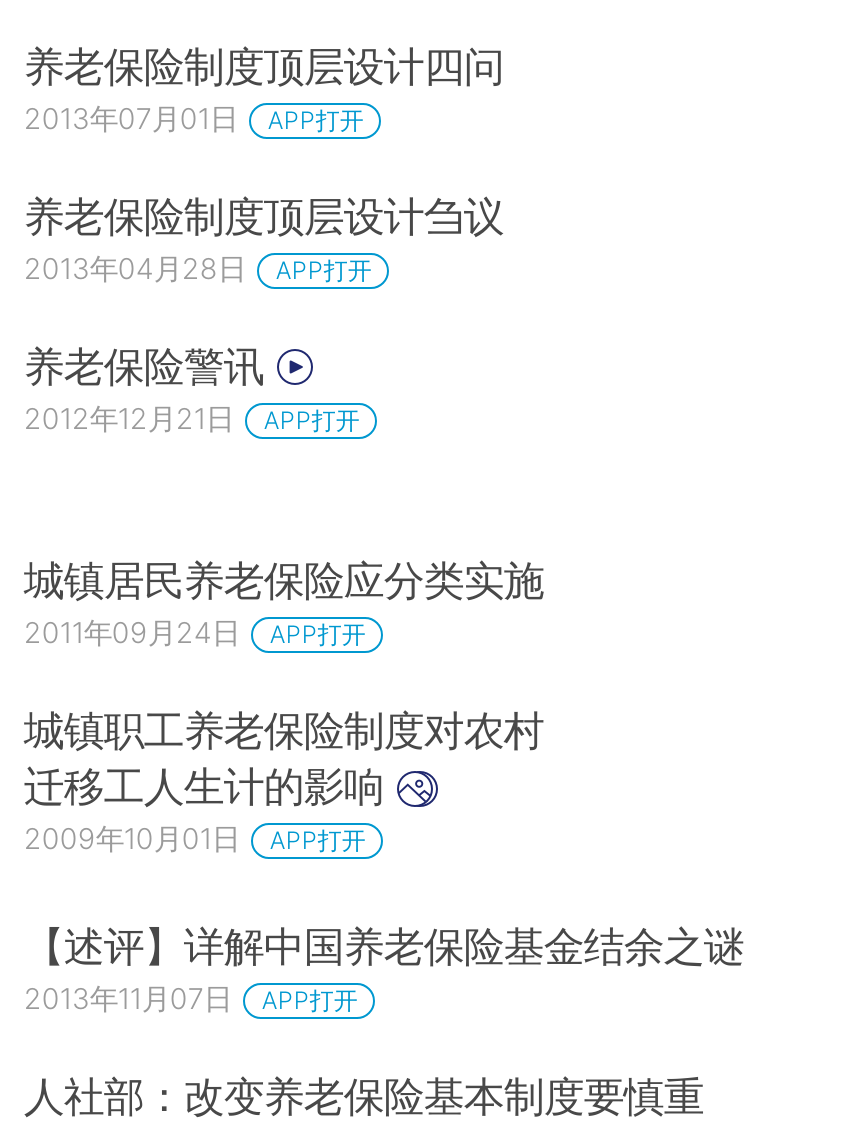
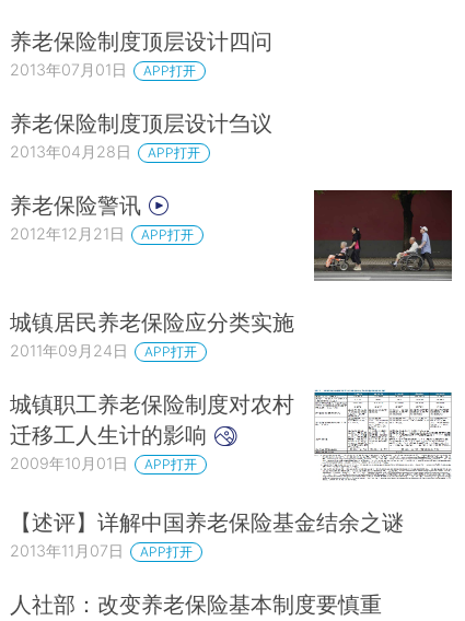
none -> [313,189,453,282] [image]
none -> [313,389,453,481] [image]

